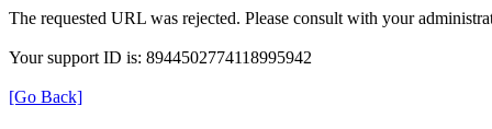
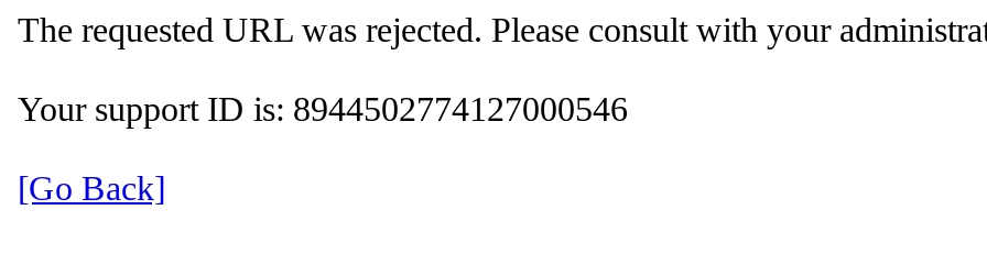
[9,48,312,67] Your support ID is: 8944502774118995942 -> [18,90,628,128] Your support ID is: 8944502774127000546

